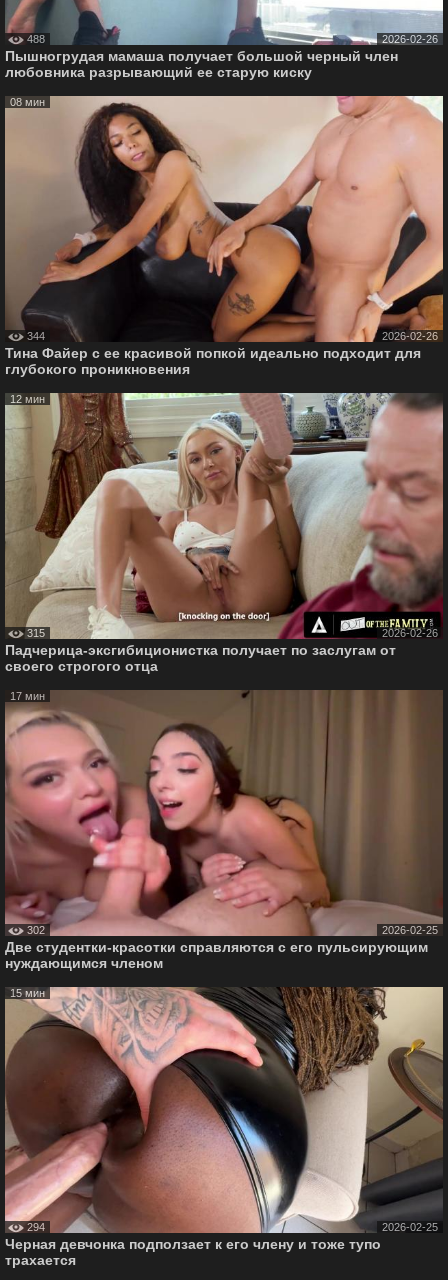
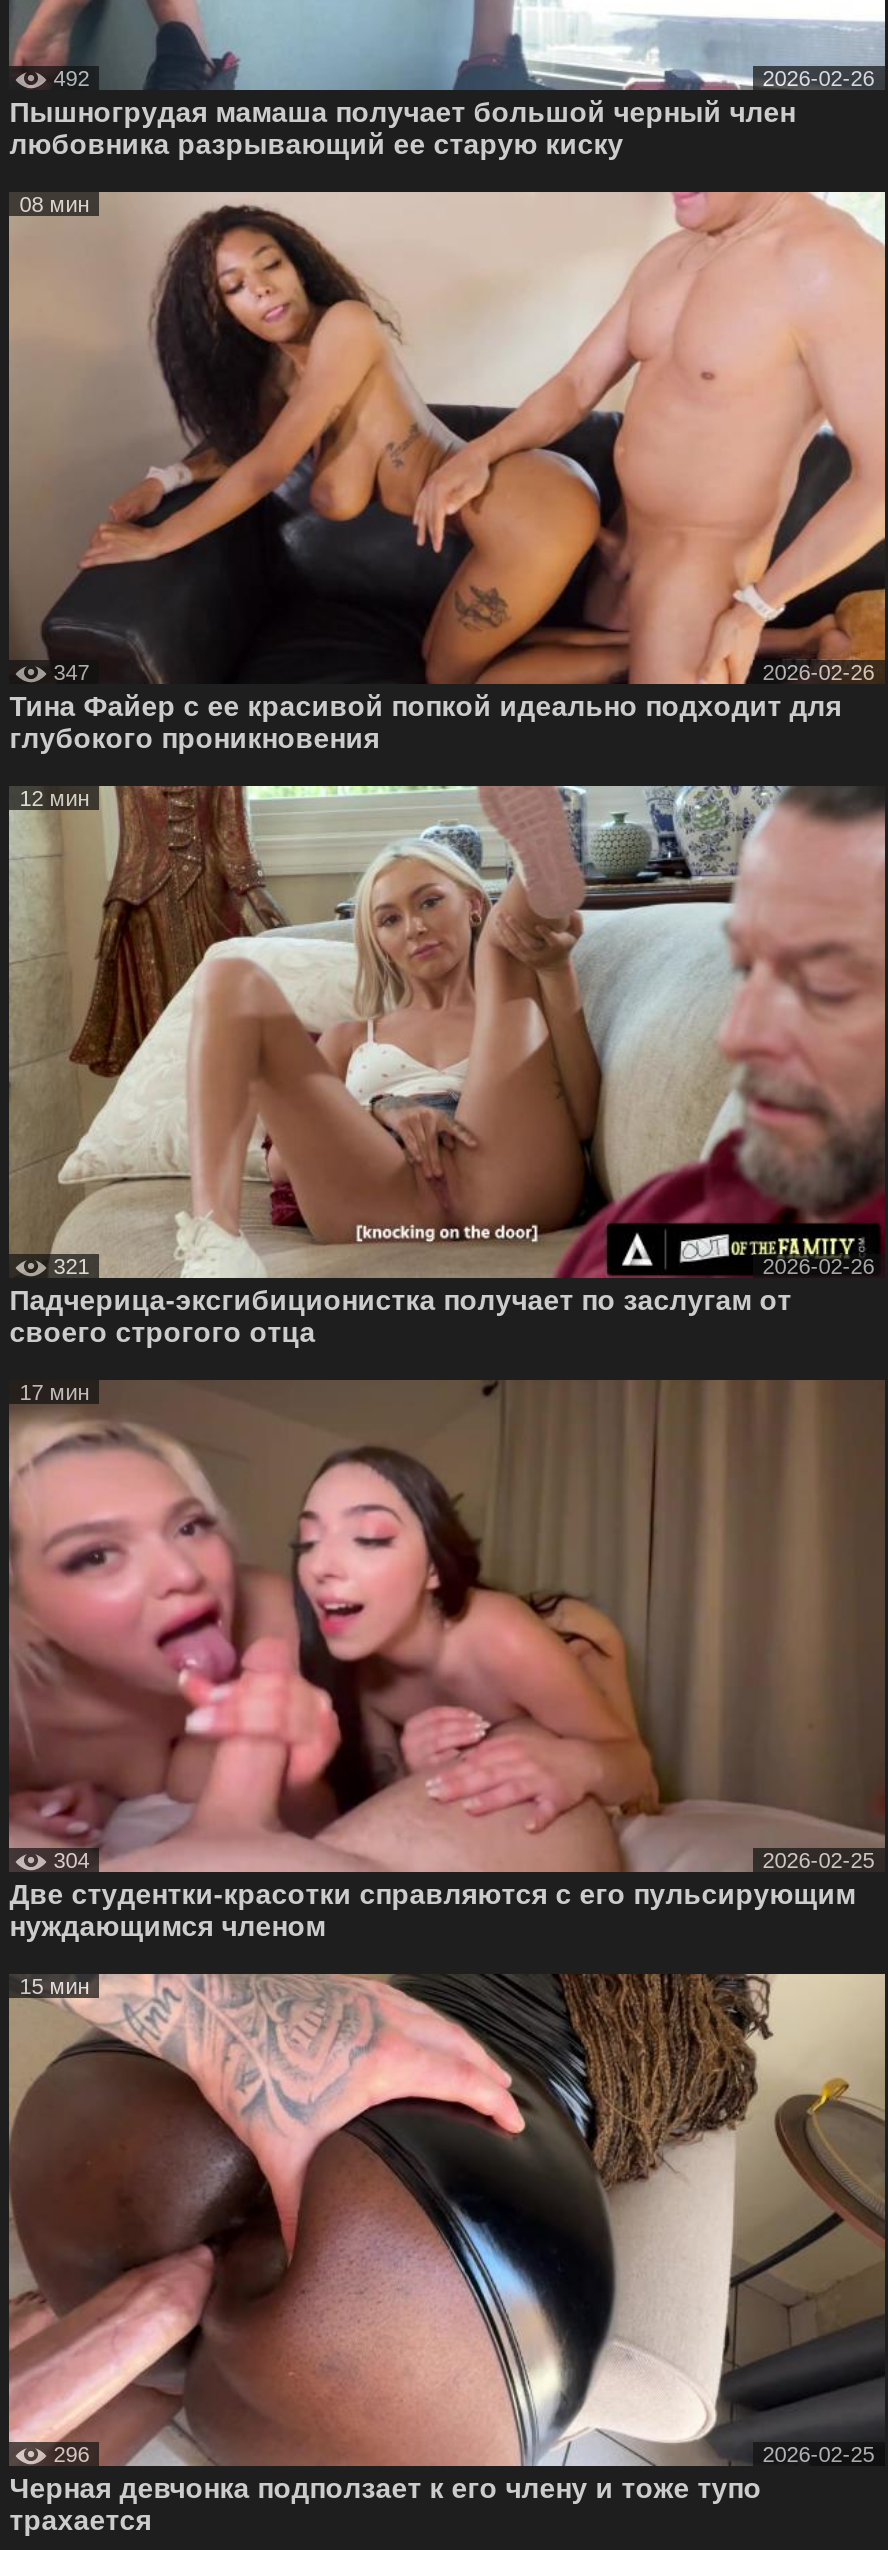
[27,33,45,45] 488 -> [53,66,89,90] 492
[27,330,45,342] 344 -> [53,660,89,684] 347
[27,627,45,639] 315 -> [53,1255,89,1279] 321
[27,924,45,936] 302 -> [53,1849,89,1873] 304
[27,1221,45,1233] 294 -> [53,2443,89,2467] 296

